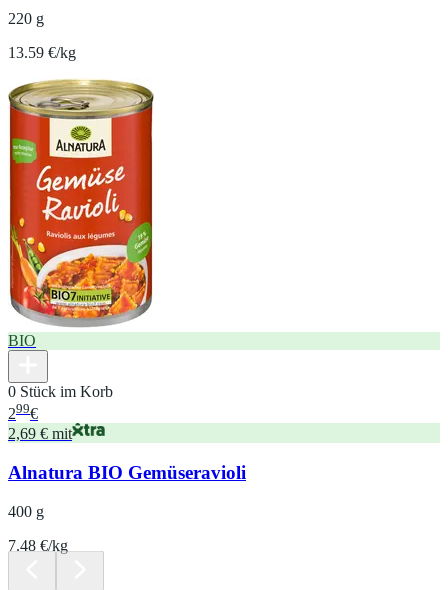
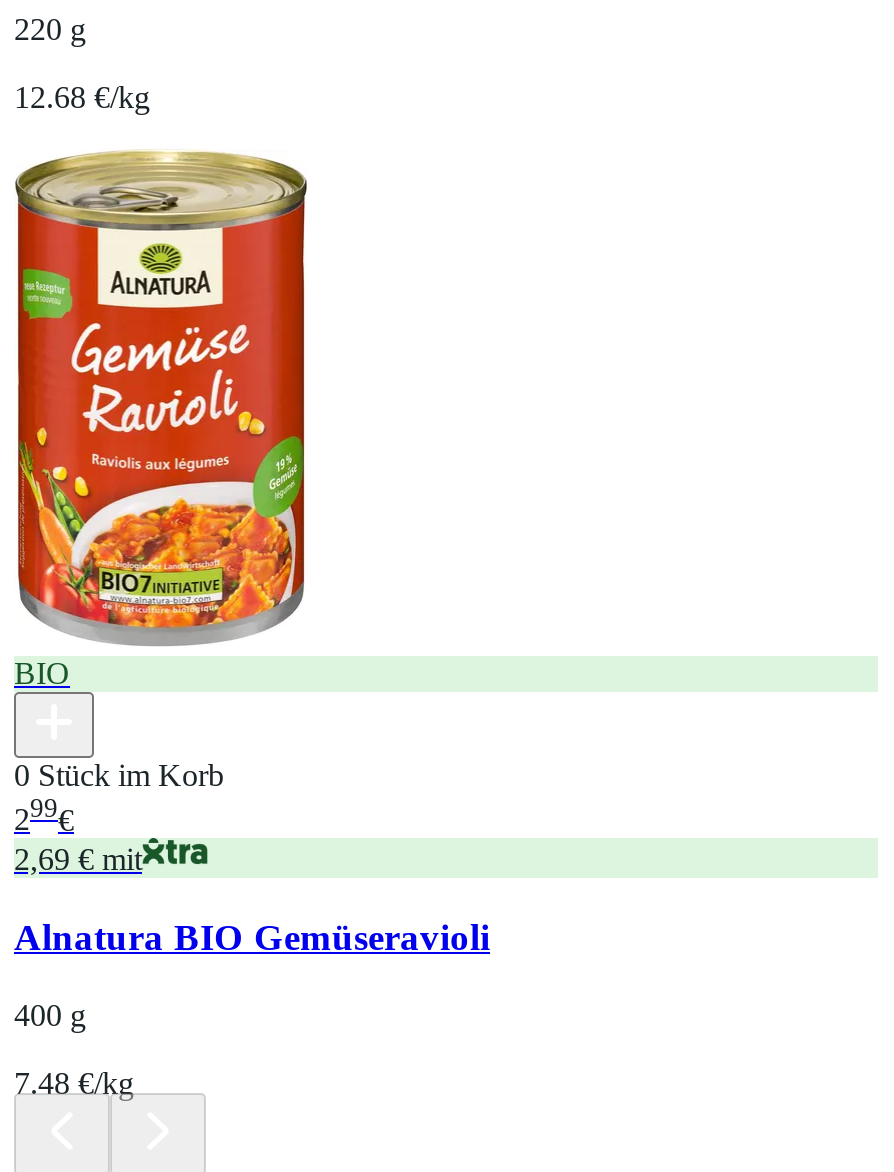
[8,44,76,61] 13.59 €/kg -> [14,80,150,114] 12.68 €/kg

